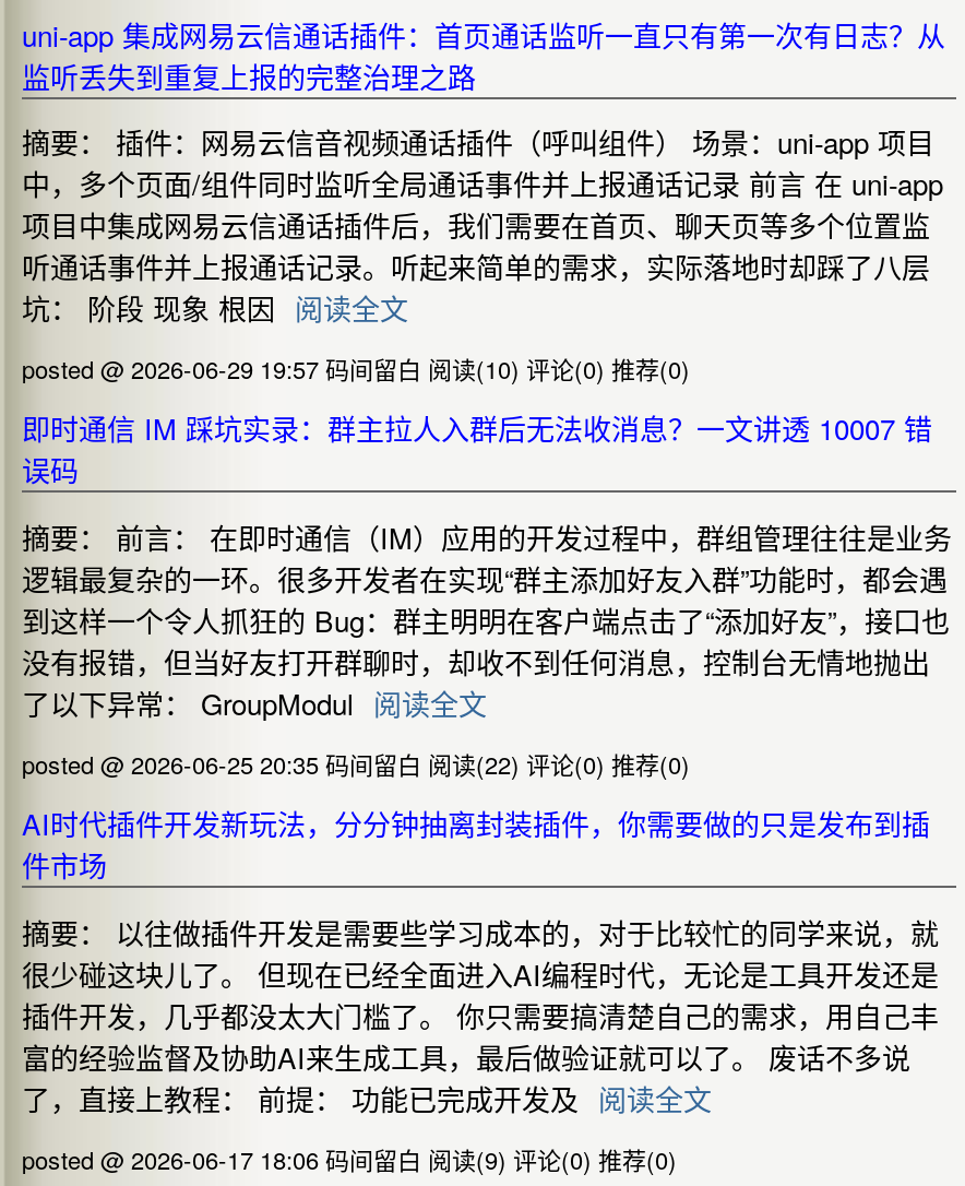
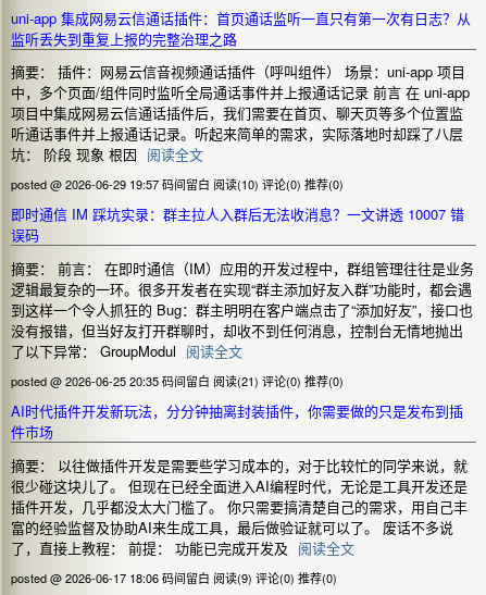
[22,746,690,781] posted @ 2026-06-25 20:35 码间留白阅读(22) 评论(0) 推荐(0) -> [11,372,344,390] posted @ 2026-06-25 20:35 码间留白阅读(21) 评论(0) 推荐(0)

